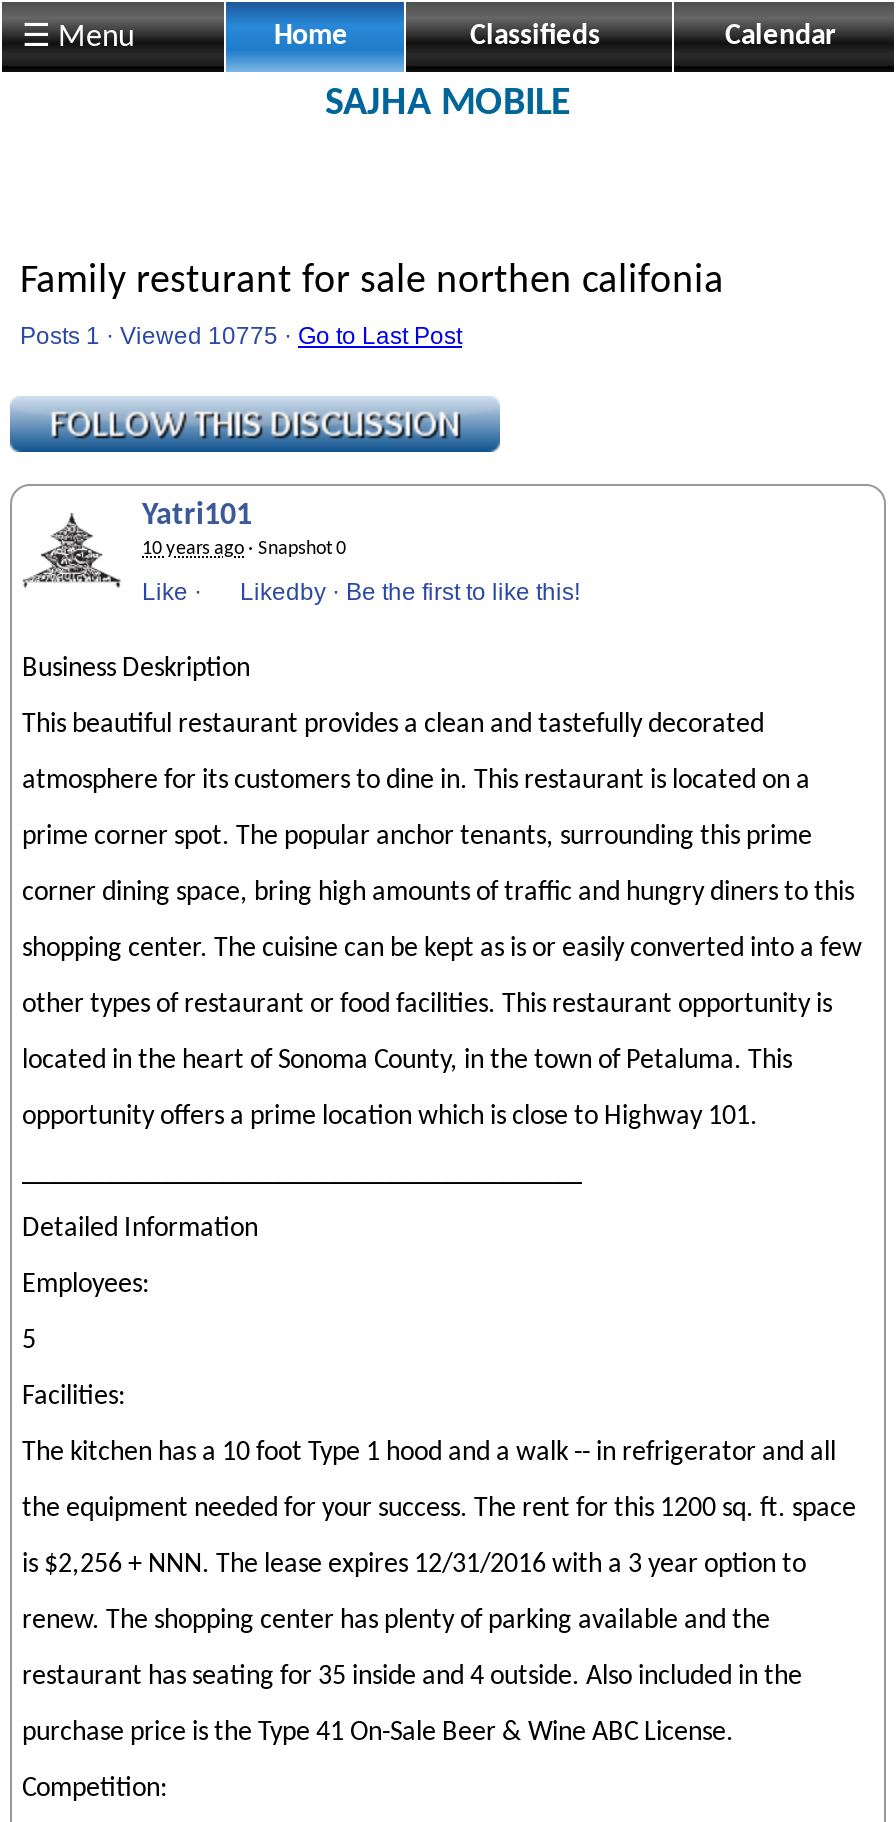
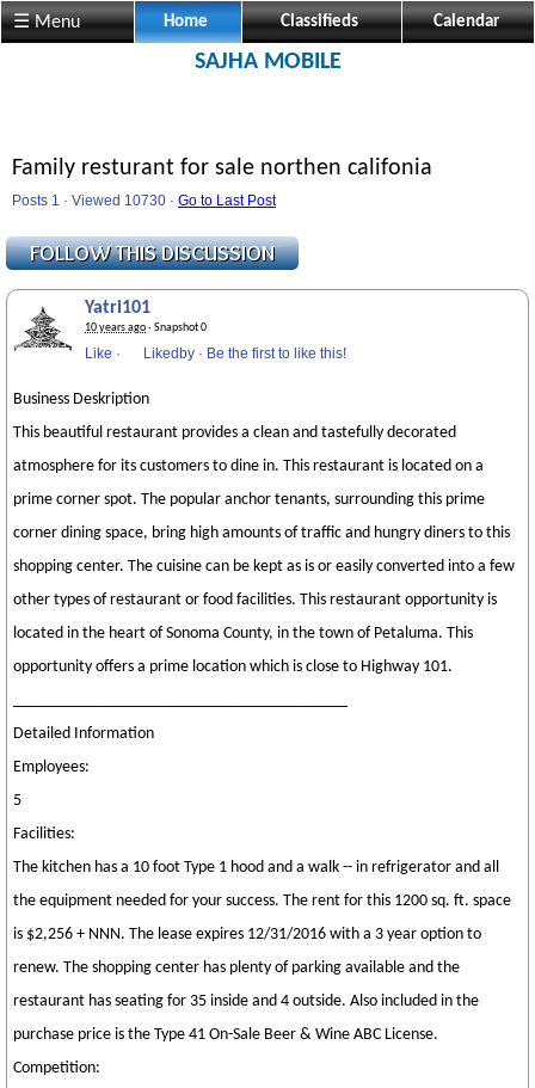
[20,322,462,350] Posts 1 · Viewed 10775 · Go to Last Post -> [12,192,276,209] Posts 1 · Viewed 10730 · Go to Last Post

